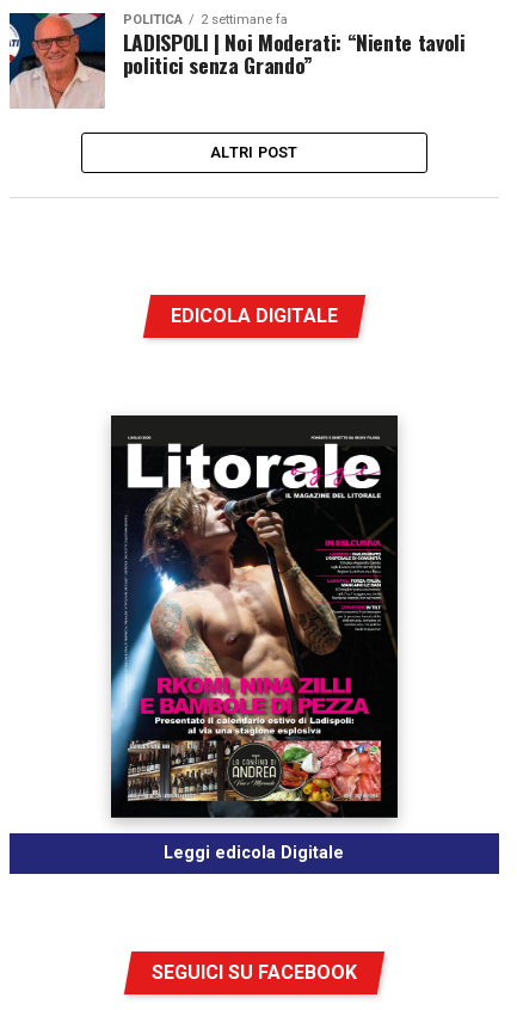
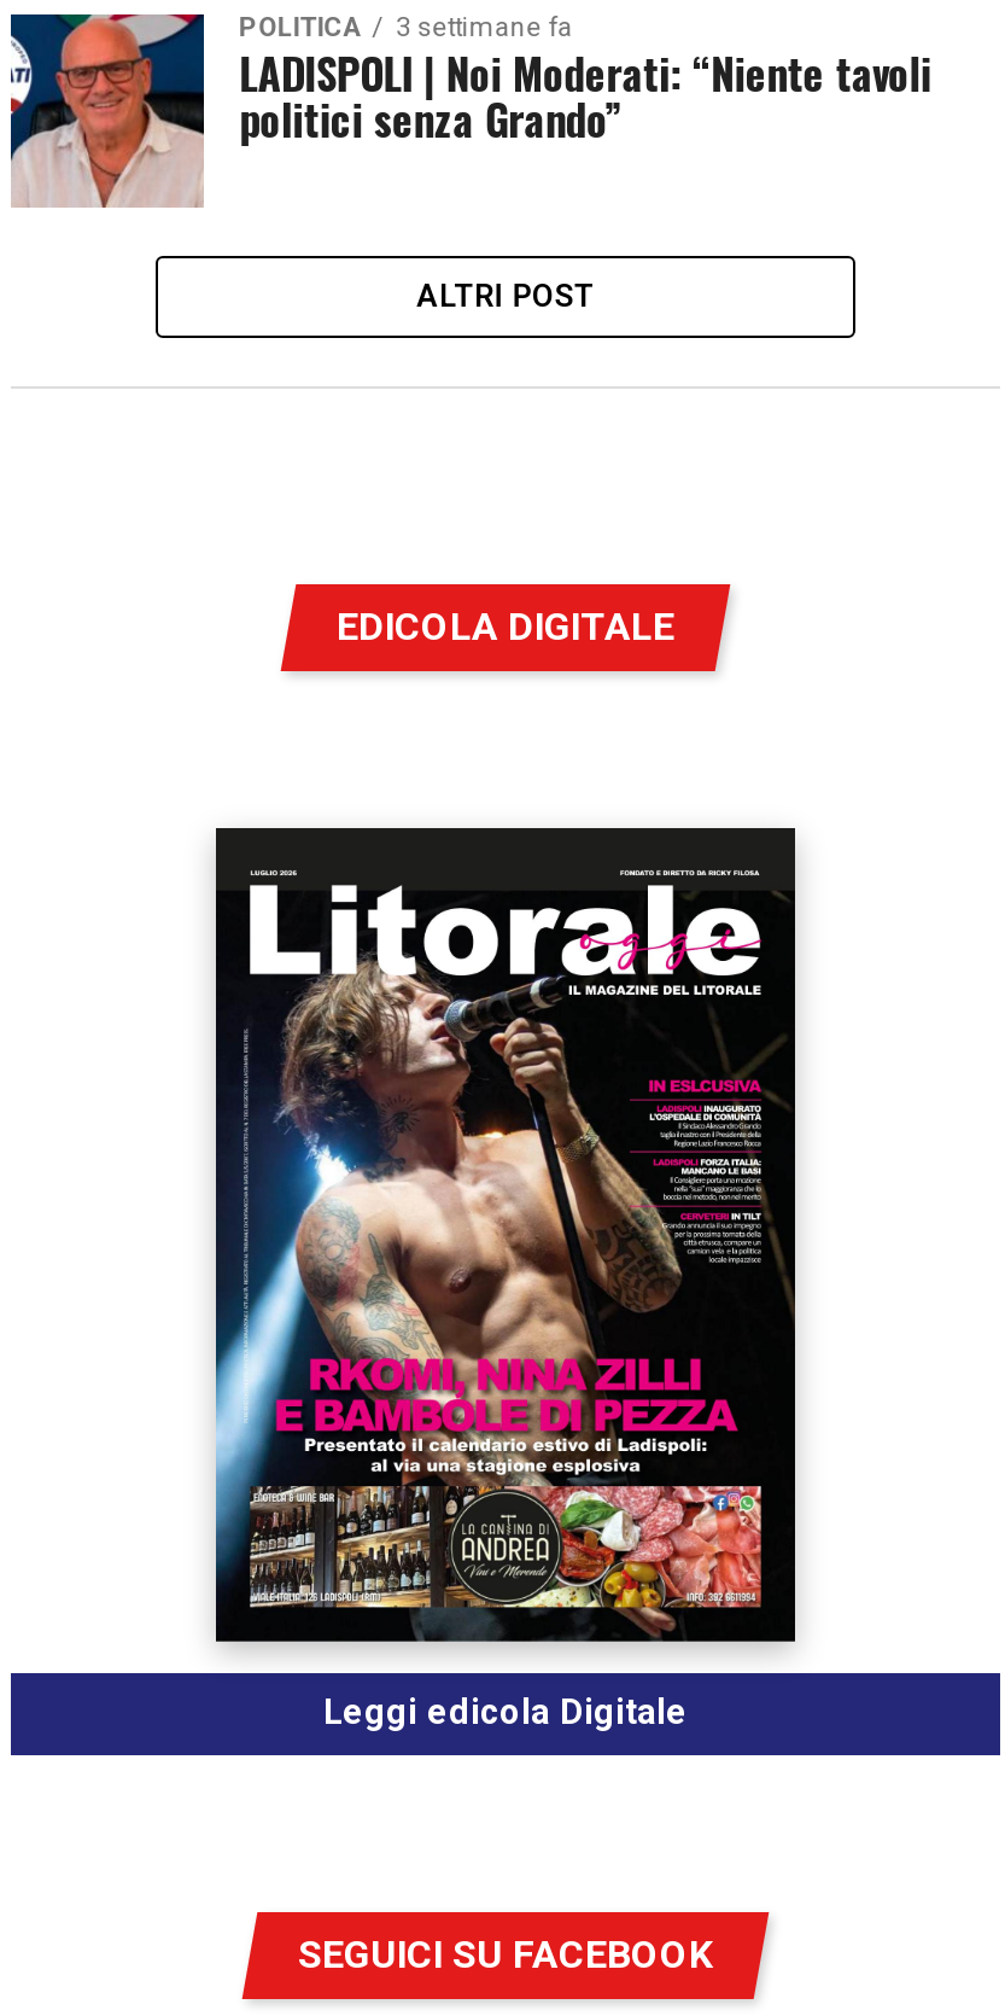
[123,12,287,27] POLITICA 2 settimane fa -> [239,12,572,43] POLITICA 3 settimane fa

